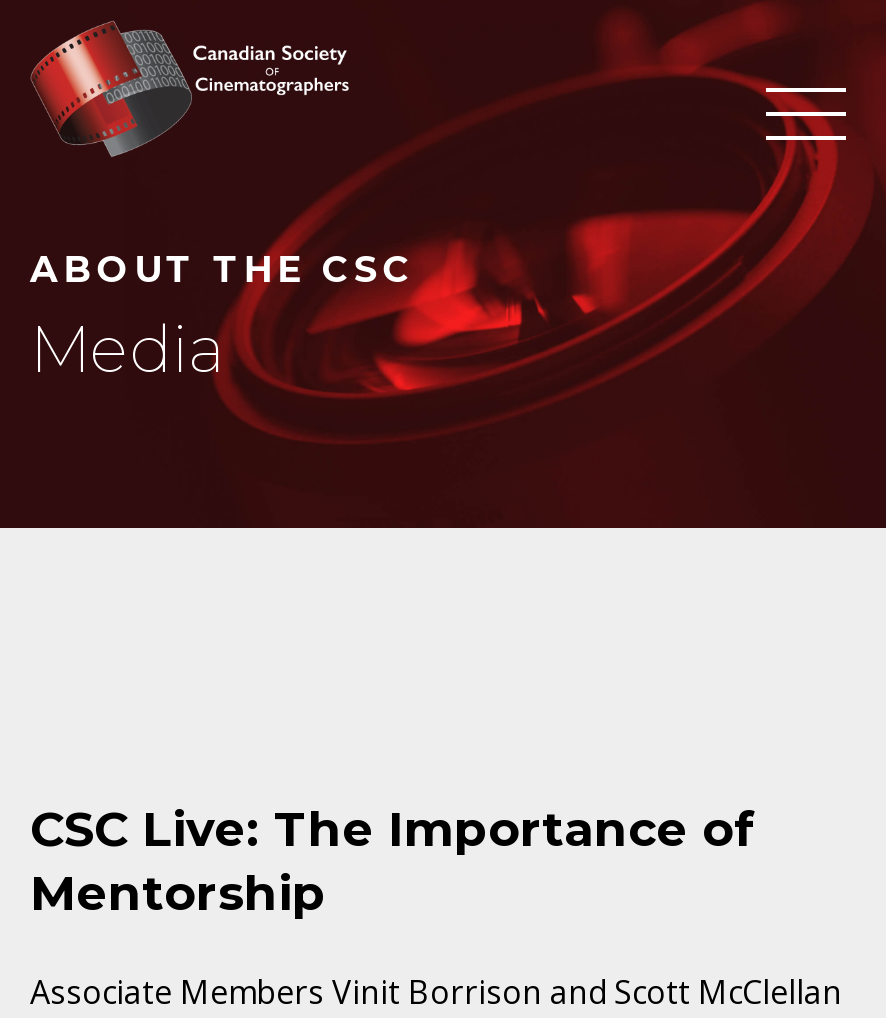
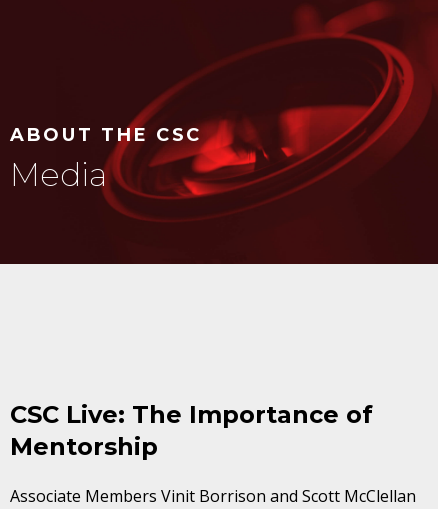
[30,20,350,158] [image] -> none

